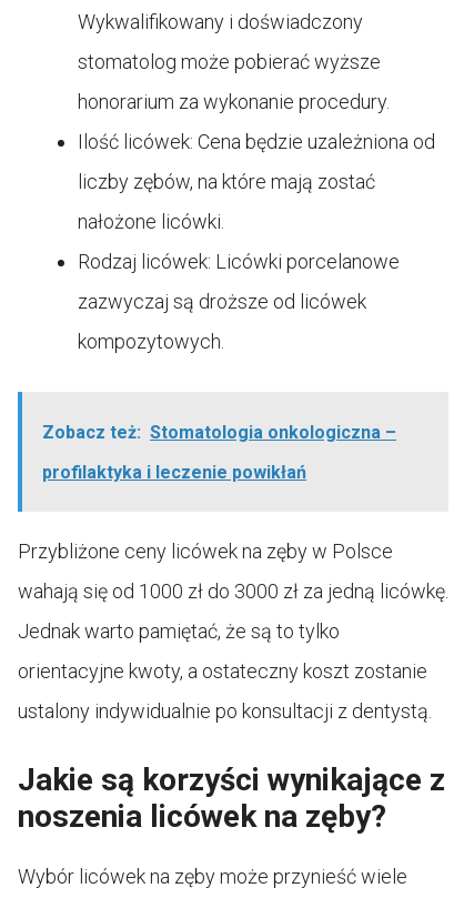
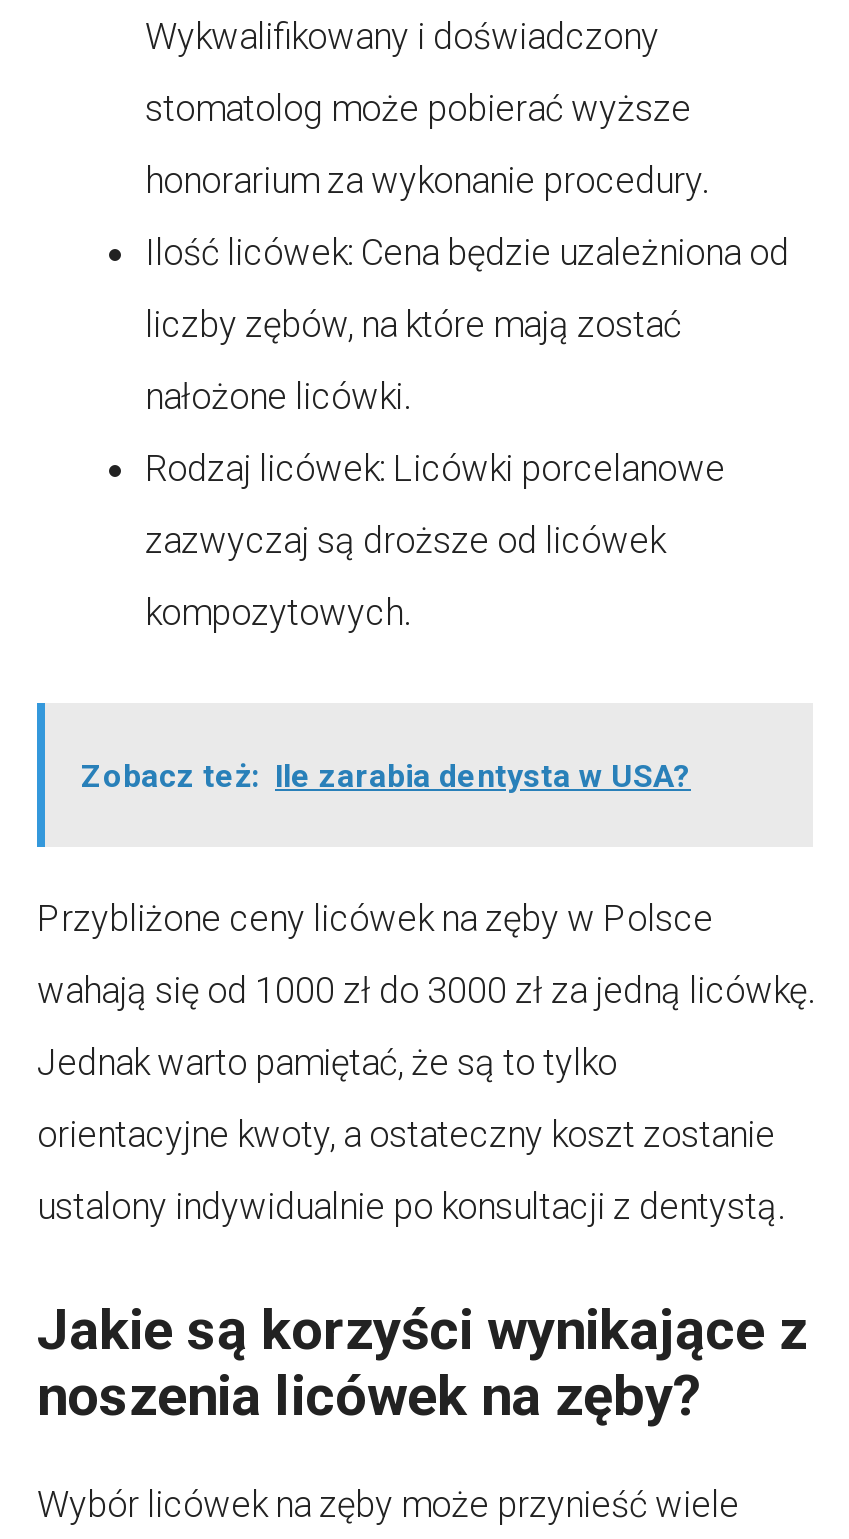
[42,422,396,483] Zobacz też: Stomatologia onkologiczna – | profilaktyka i leczenie powikłań -> [81,757,691,795] Zobacz też: Ile zarabia dentysta w USA?

